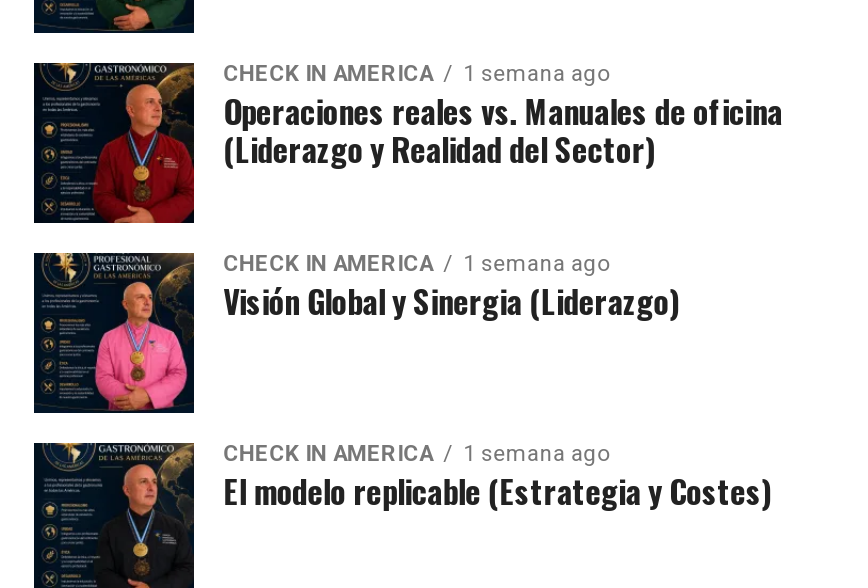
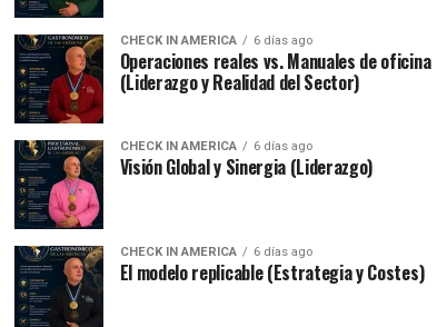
[223,60,609,86] CHECK IN AMERICA 1 semana ago -> [120,33,312,48] CHECK IN AMERICA 6 días ago
[223,250,609,276] CHECK IN AMERICA 1 semana ago -> [120,139,312,153] CHECK IN AMERICA 6 días ago
[223,440,609,466] CHECK IN AMERICA 1 semana ago -> [120,245,312,259] CHECK IN AMERICA 6 días ago

